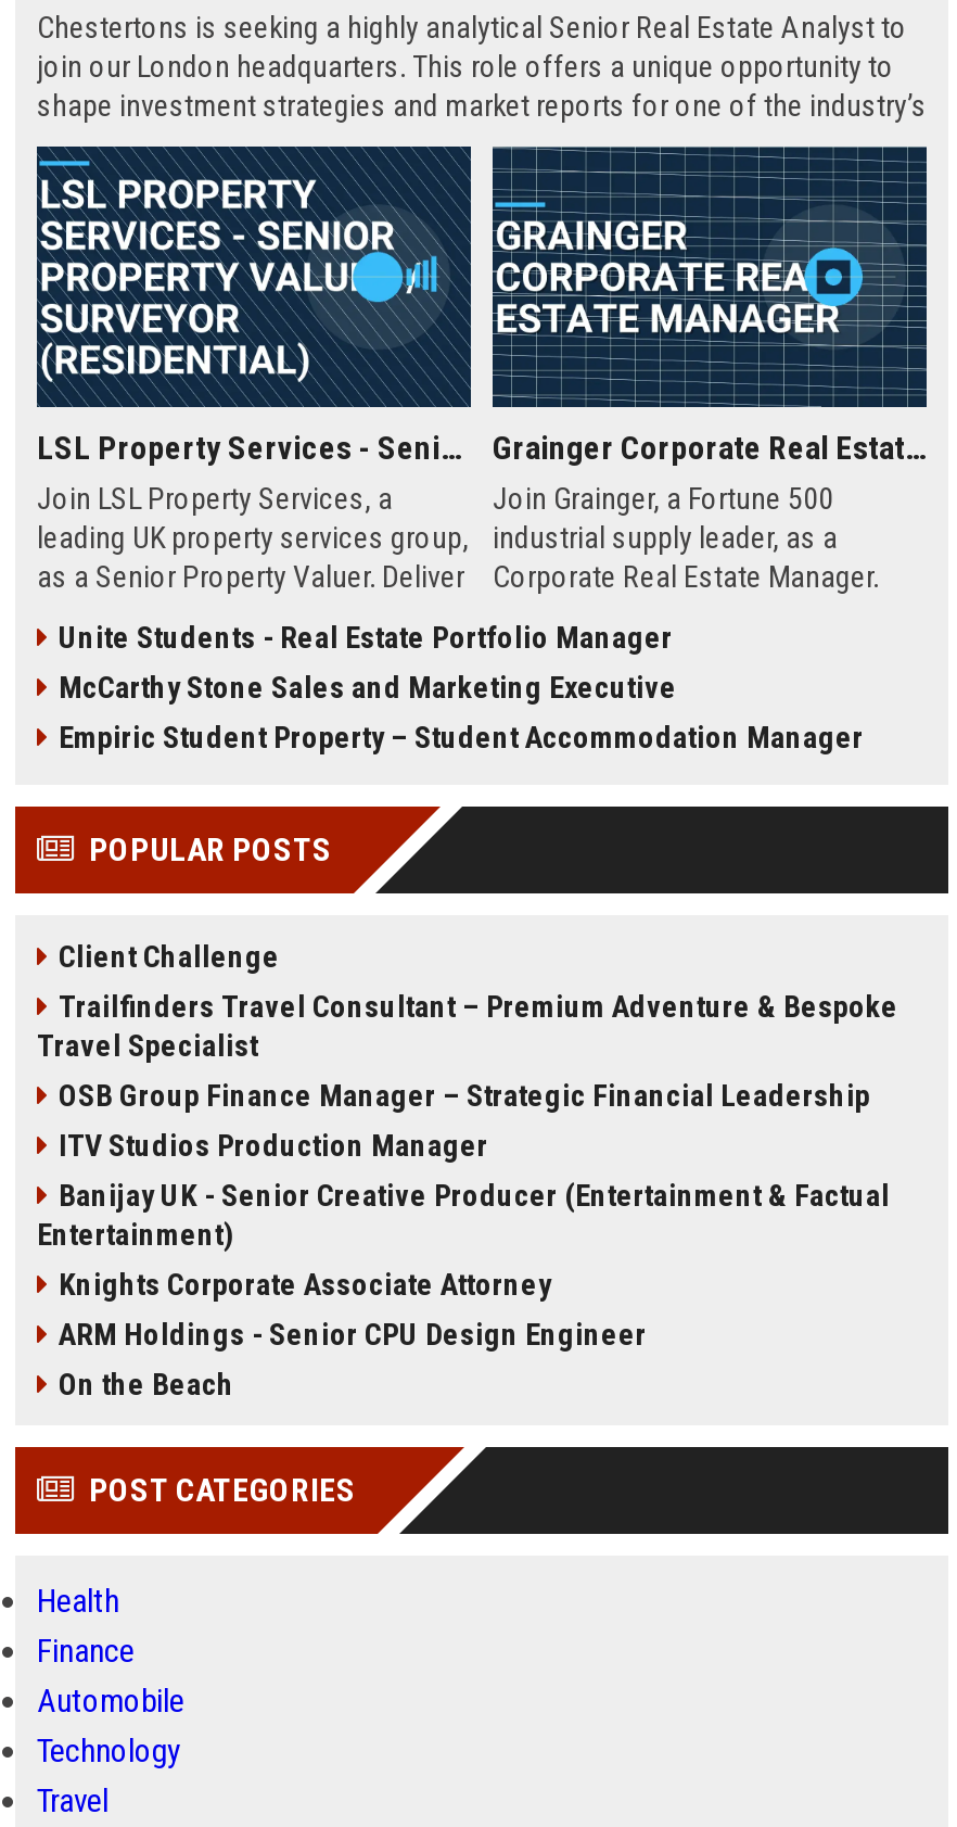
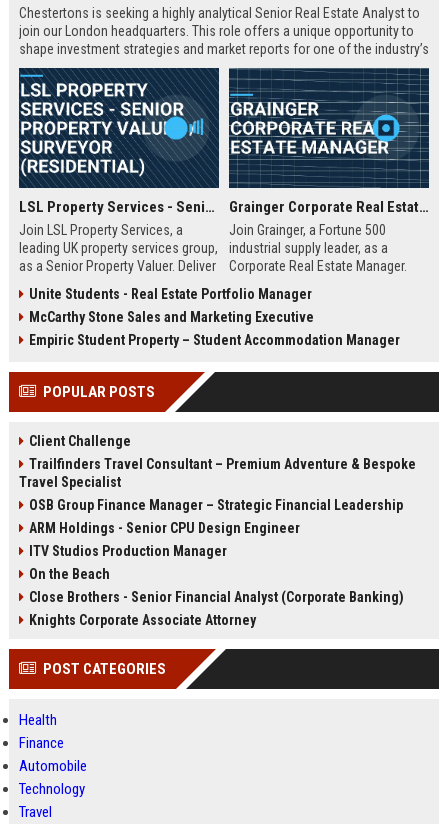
moved [59,1128,488,1163] -> [29,543,227,559]: ITV Studios Production Manager
[37,1178,890,1252] Banijay UK - Senior Creative Producer (Entertainment & Factual | Entertainment) -> none
moved [59,1267,551,1302] -> [29,612,256,628]: Knights Corporate Associate Attorney
moved [59,1317,647,1352] -> [29,520,300,536]: ARM Holdings - Senior CPU Design Engineer
moved [59,1367,234,1401] -> [29,566,110,582]: On the Beach
none -> [29,589,404,605] Close Brothers - Senior Financial Analyst (Corporate Banking)

